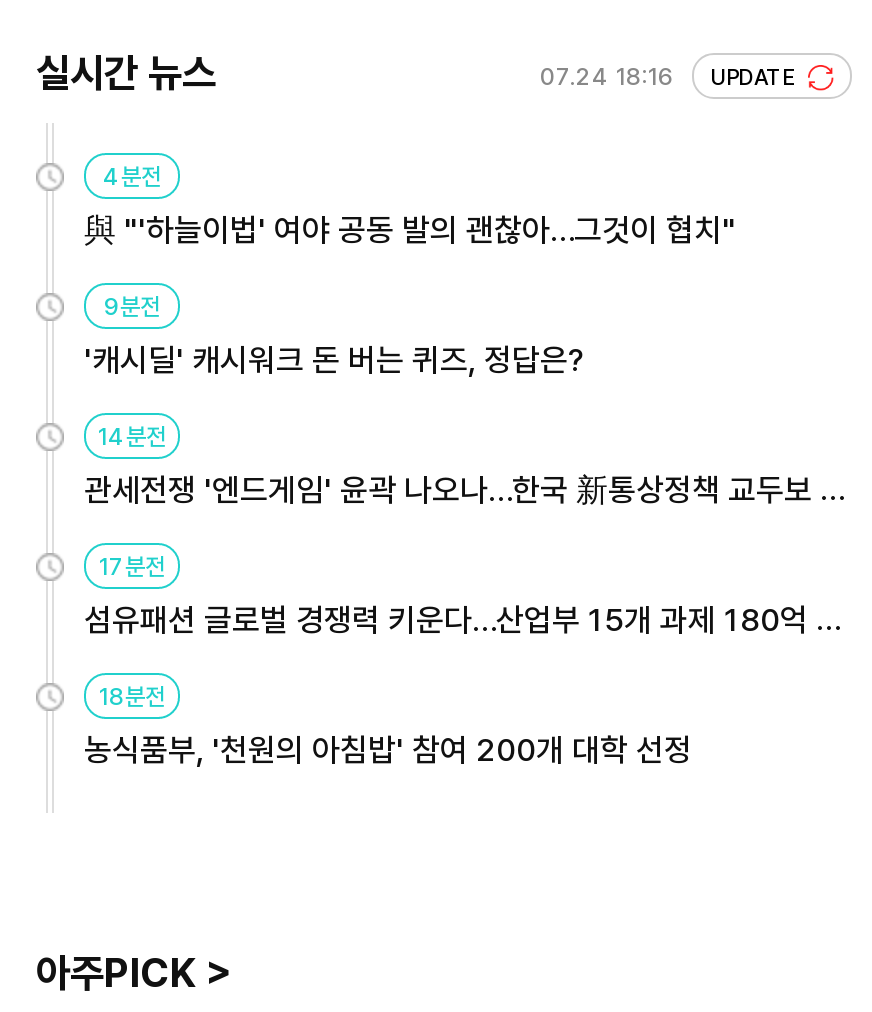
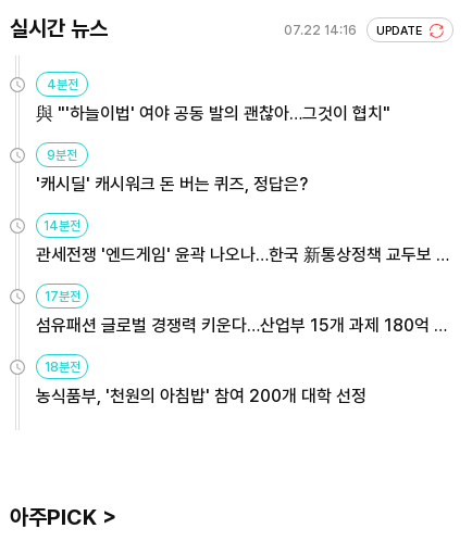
[540,62,800,90] 07.24 18:16 UPDATE -> [284,22,425,37] 07.22 14:16 UPDATE

